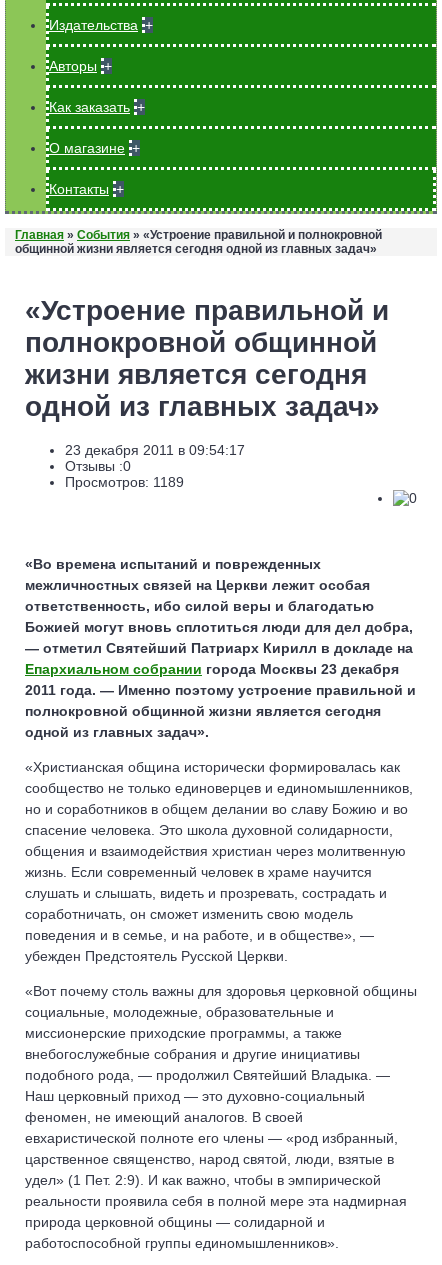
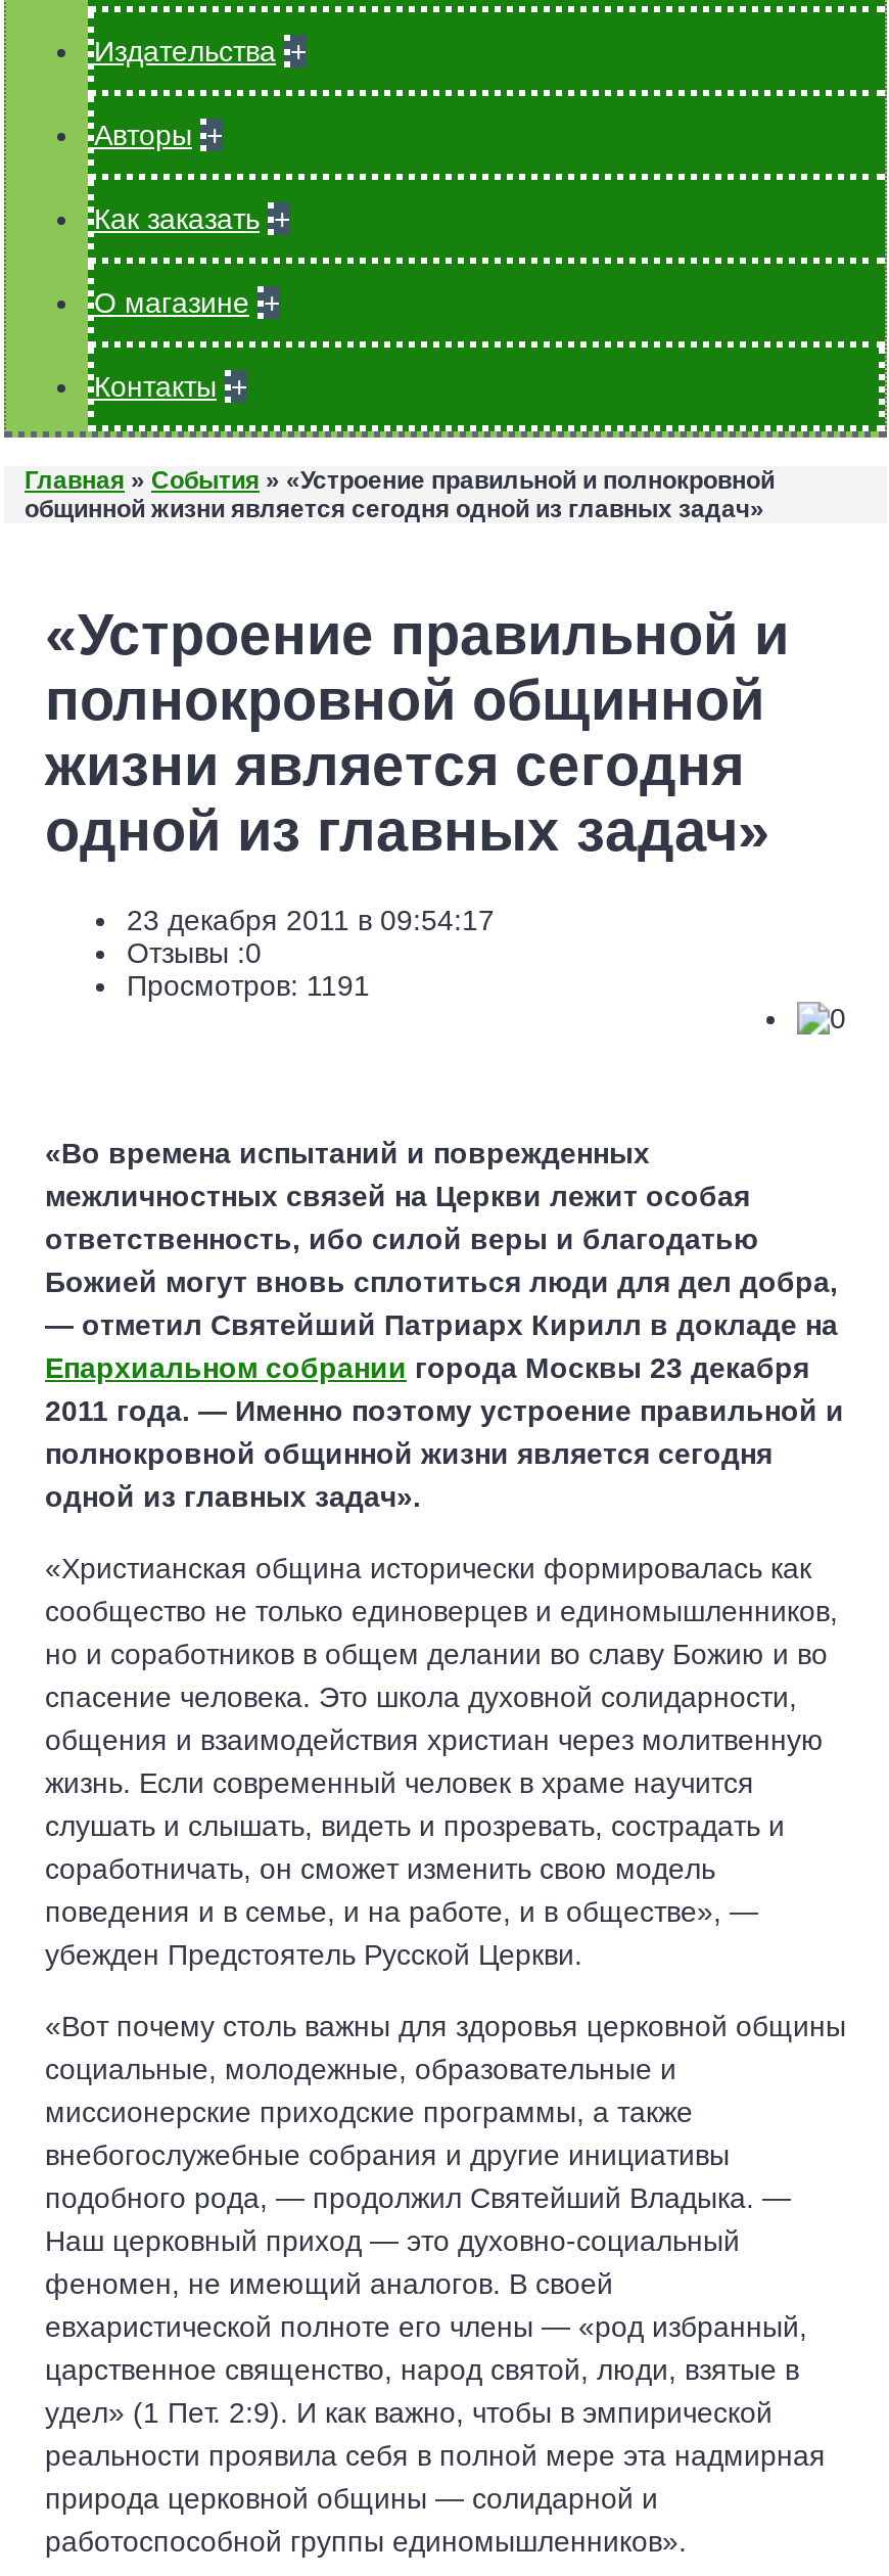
[65,473,184,489] Просмотров: 1189 -> [127,968,370,1001] Просмотров: 1191

